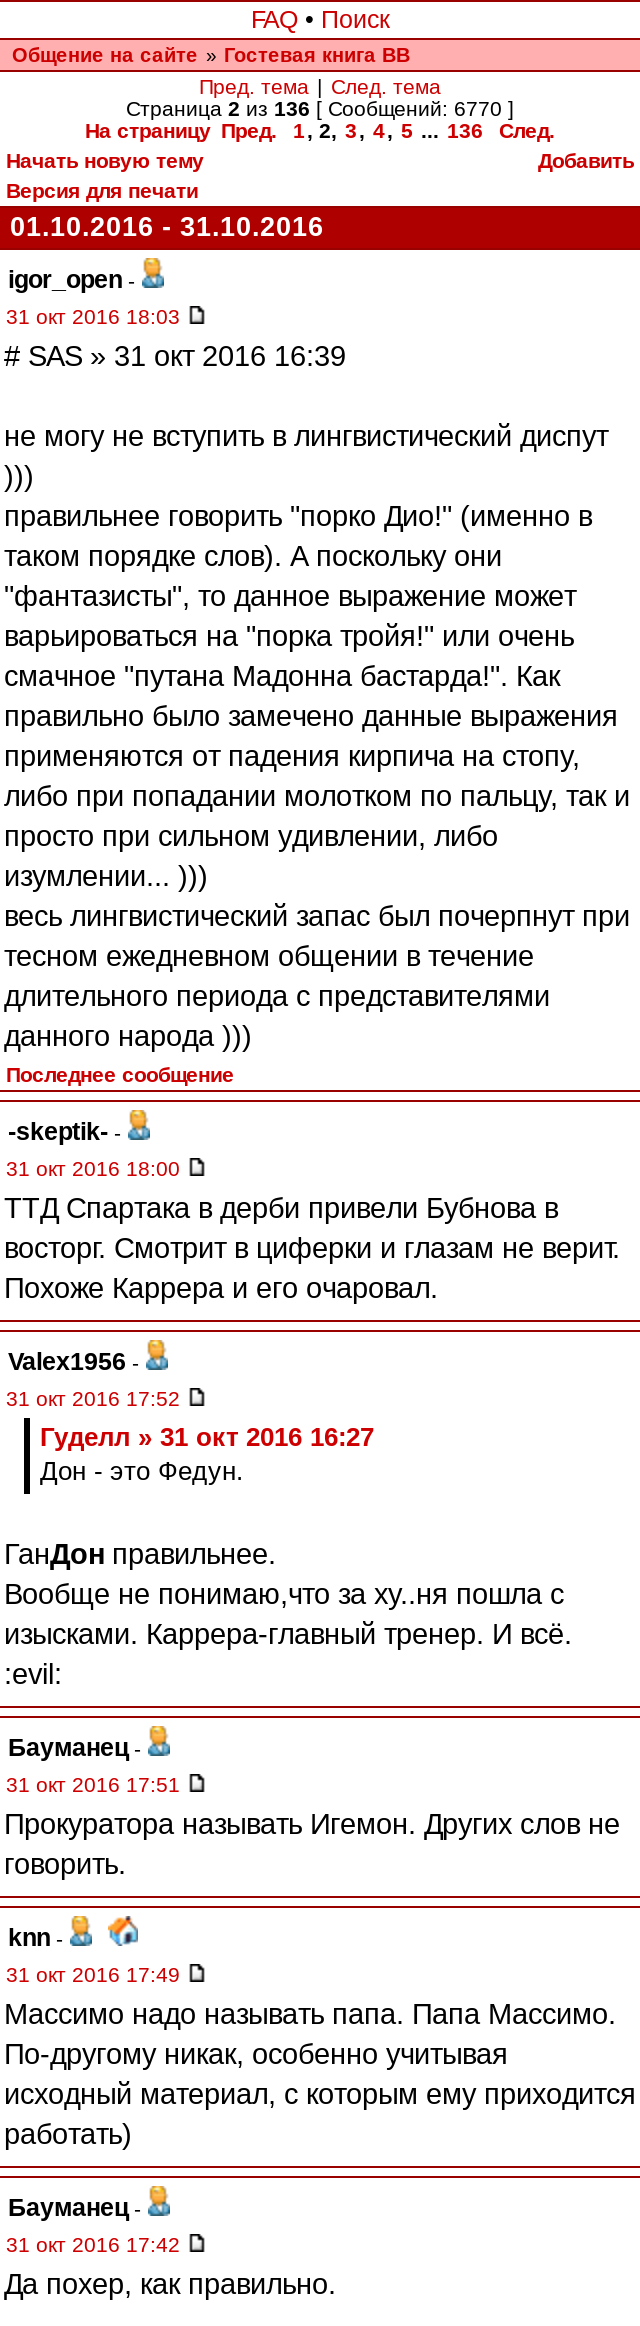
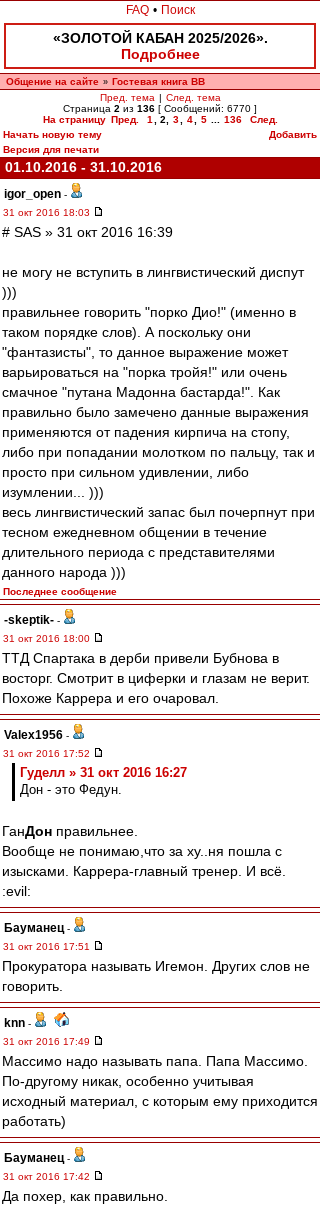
none -> [52,30,267,62] «ЗОЛОТОЙ КАБАН 2025/2026». | Подробнее

